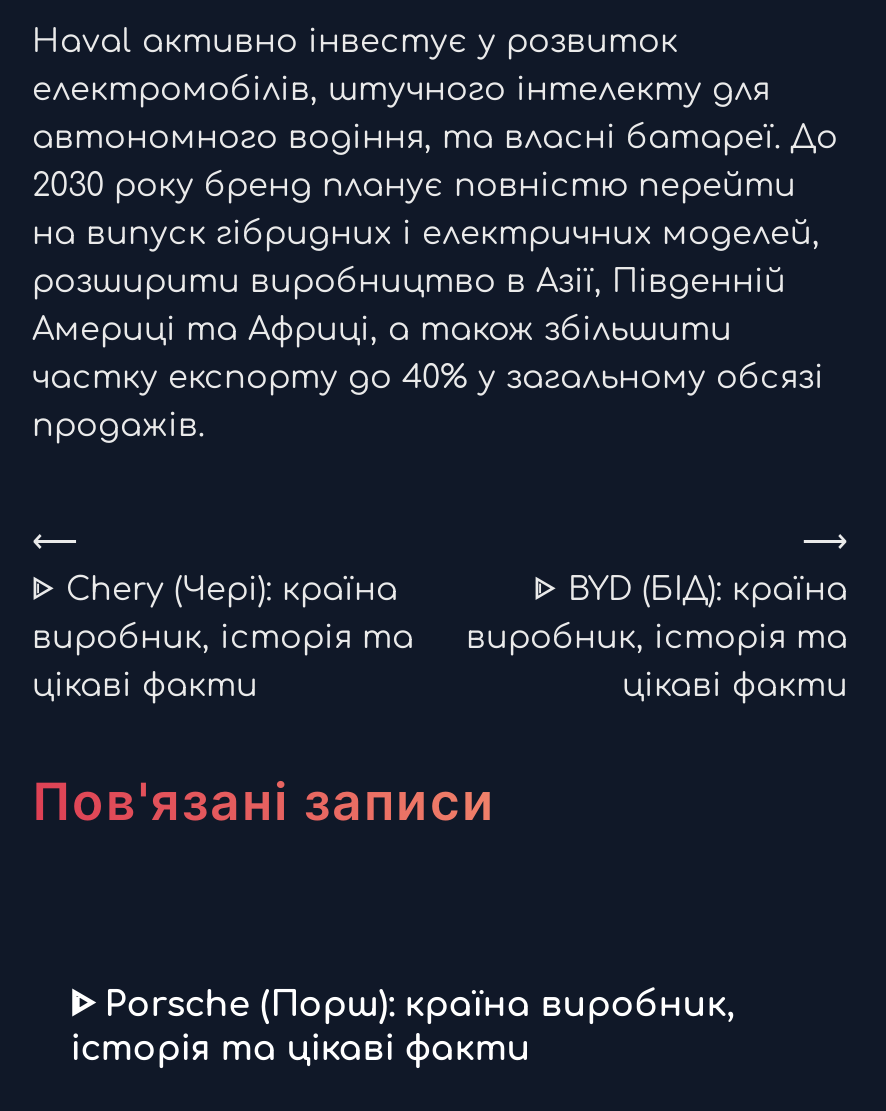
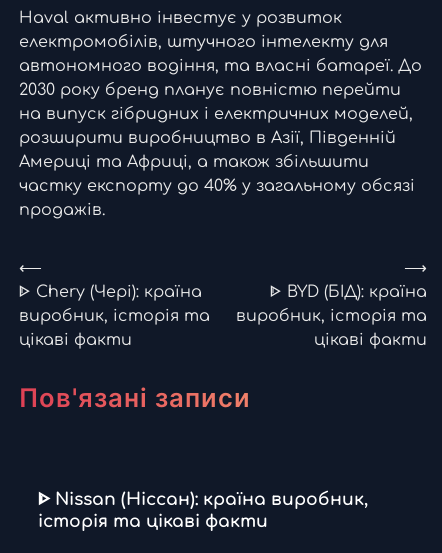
[70,985,734,1023] ᐈ Porsche (Порш): країна виробник, -> [38,490,368,509] ᐈ Nissan (Ніссан): країна виробник,

